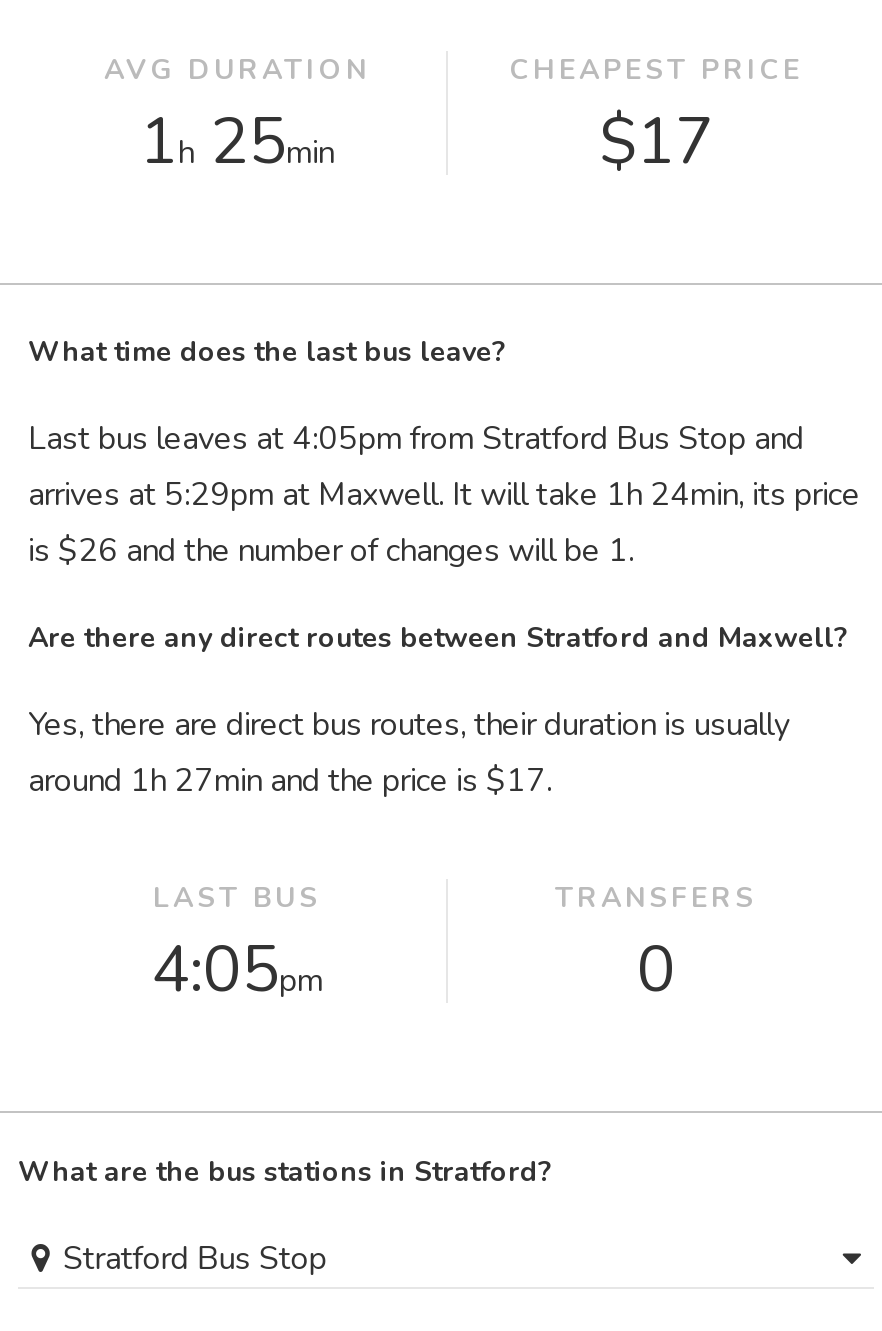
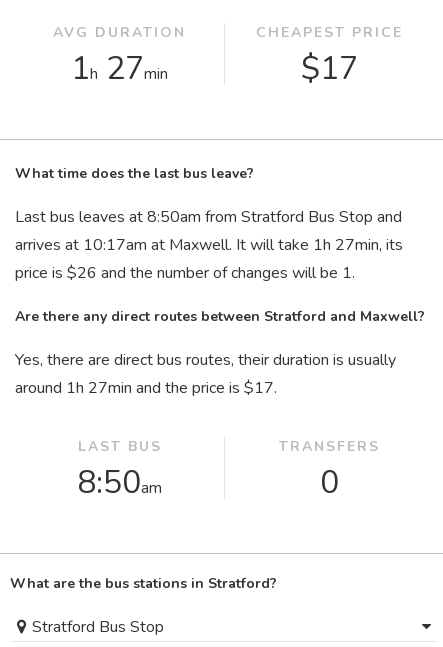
[140,99,334,185] 1 h 25min -> [71,47,168,90] 1 h 27min
[28,417,860,573] Last bus leaves at 4:05pm from Stratford Bus Stop and | arrives at 5:29pm at Maxwell. It will take 1h 24min, its price | is $26 and the number of changes will be 1. -> [15,206,403,284] Last bus leaves at 8:50am from Stratford Bus Stop and | arrives at 10:17am at Maxwell. It will take 1h 27min, its | price is $26 and the number of changes will be 1.
[151,927,323,1013] 4:05pm -> [77,461,162,504] 8:50am

